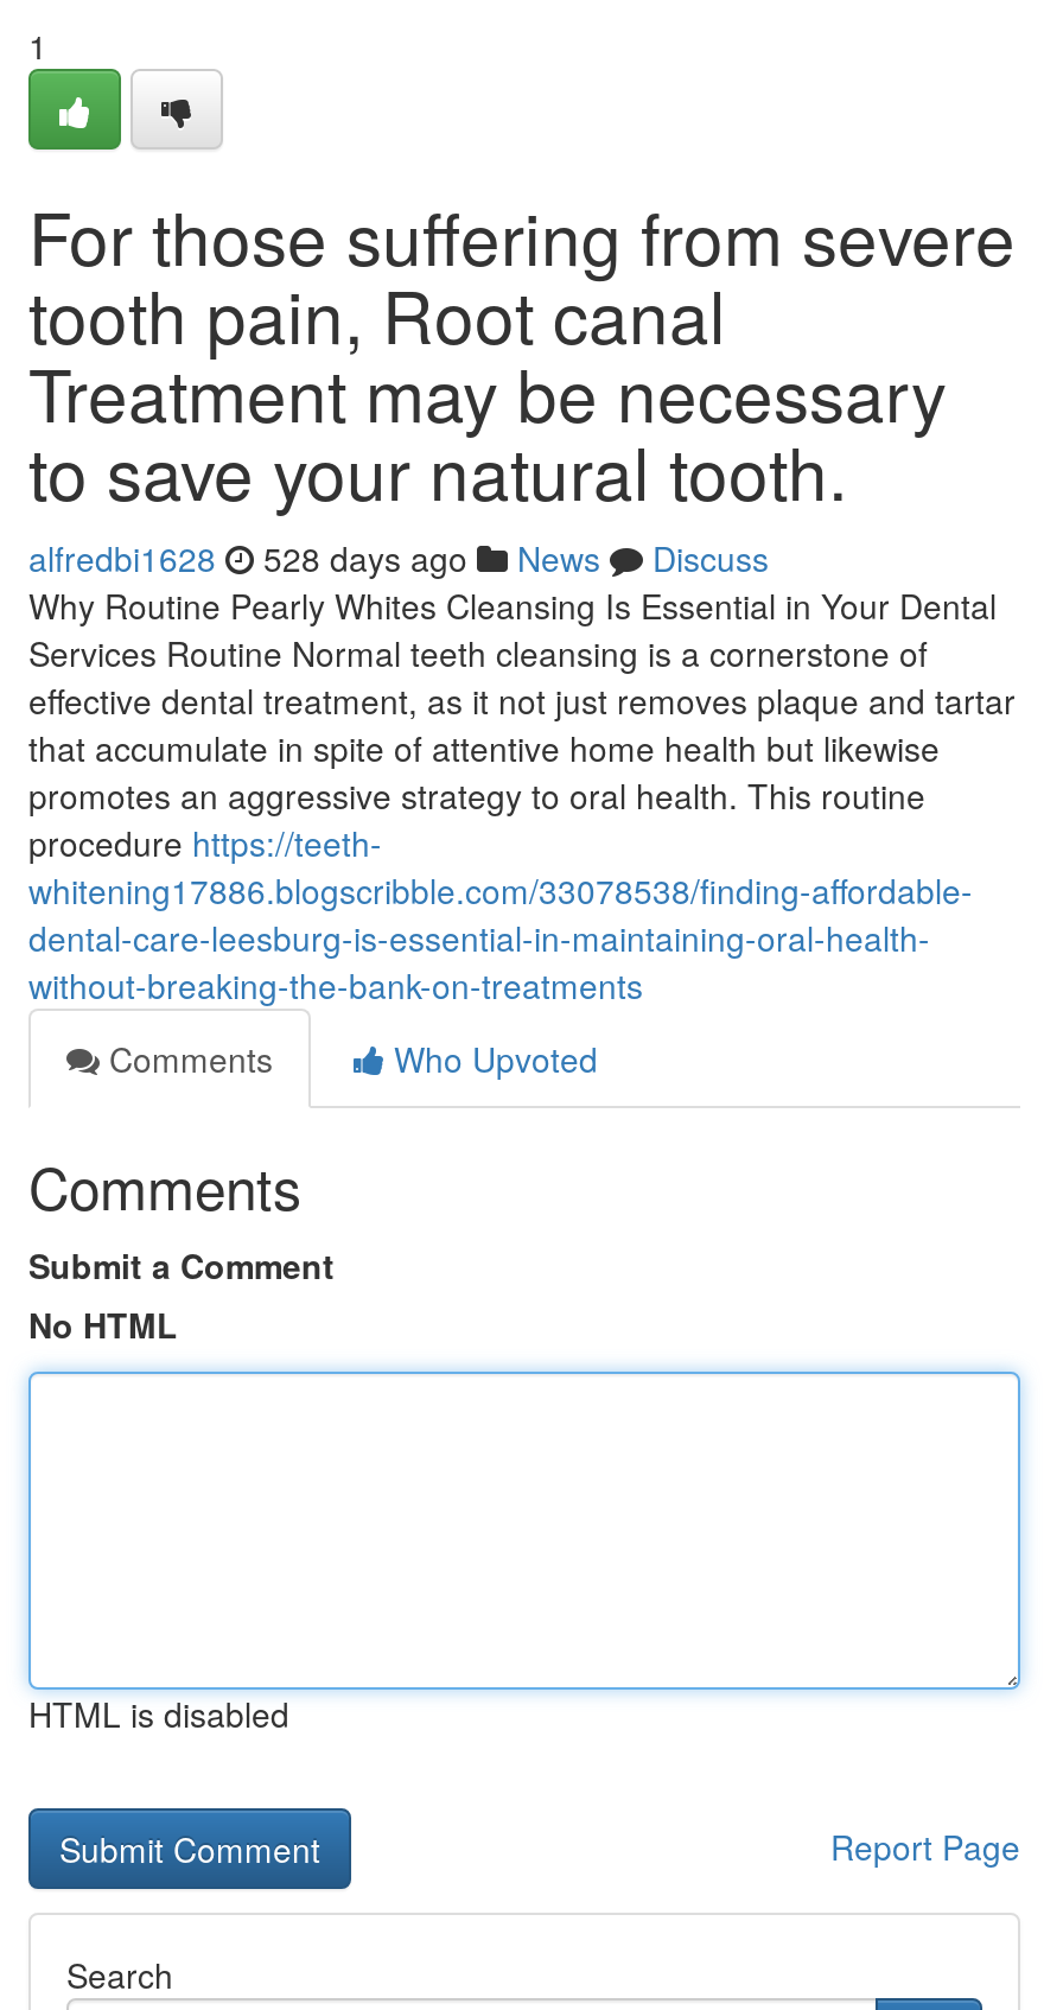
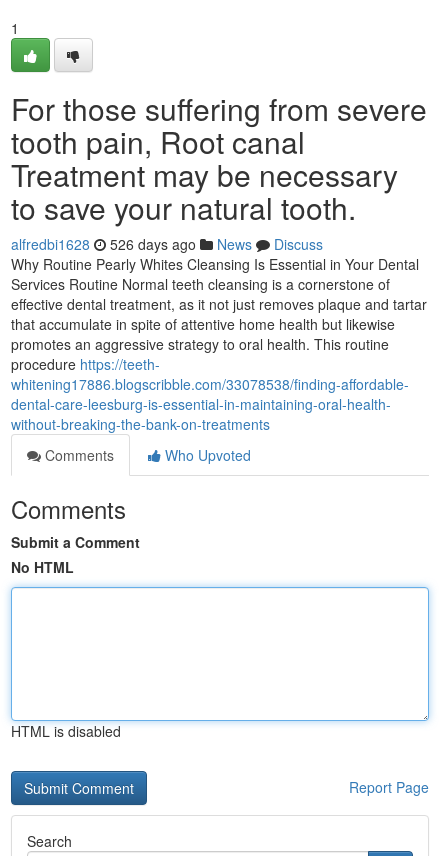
[28,534,769,581] alfredbi1628 528 days ago News Discuss -> [11,234,323,254] alfredbi1628 526 days ago News Discuss

